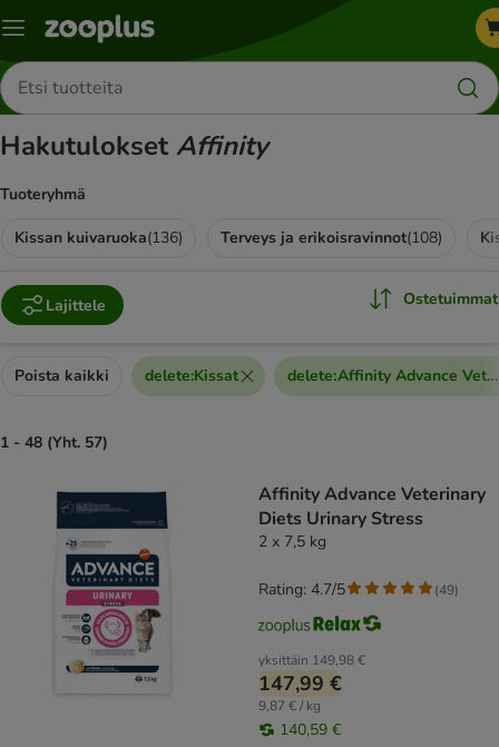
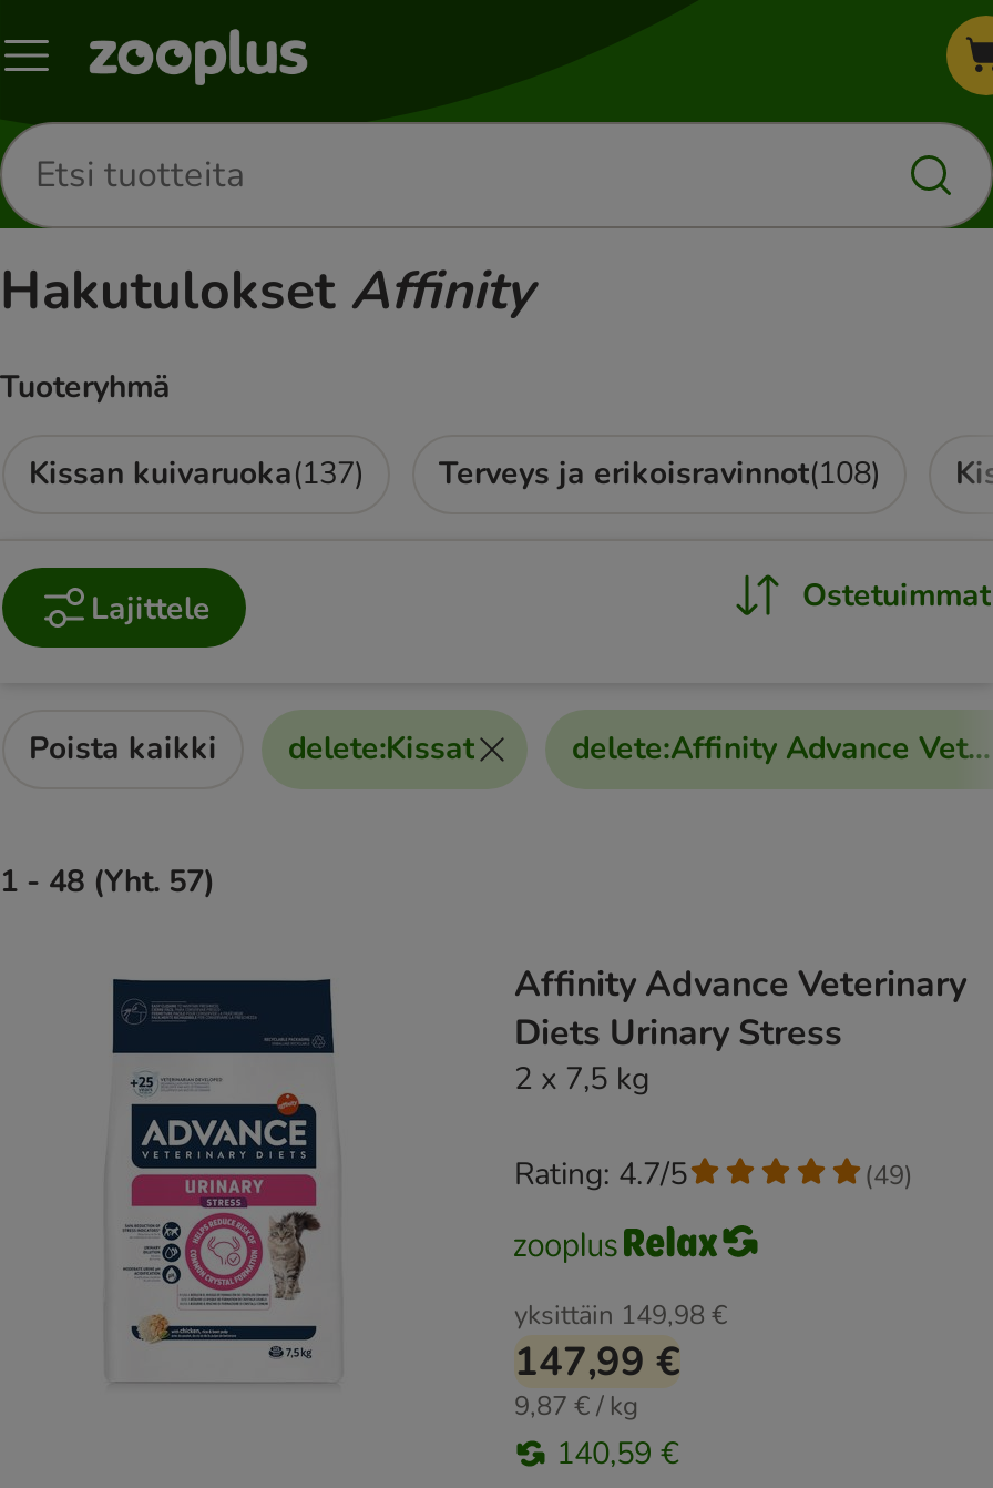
[14,227,183,248] Kissan kuivaruoka(136) -> [29,452,364,495] Kissan kuivaruoka(137)

